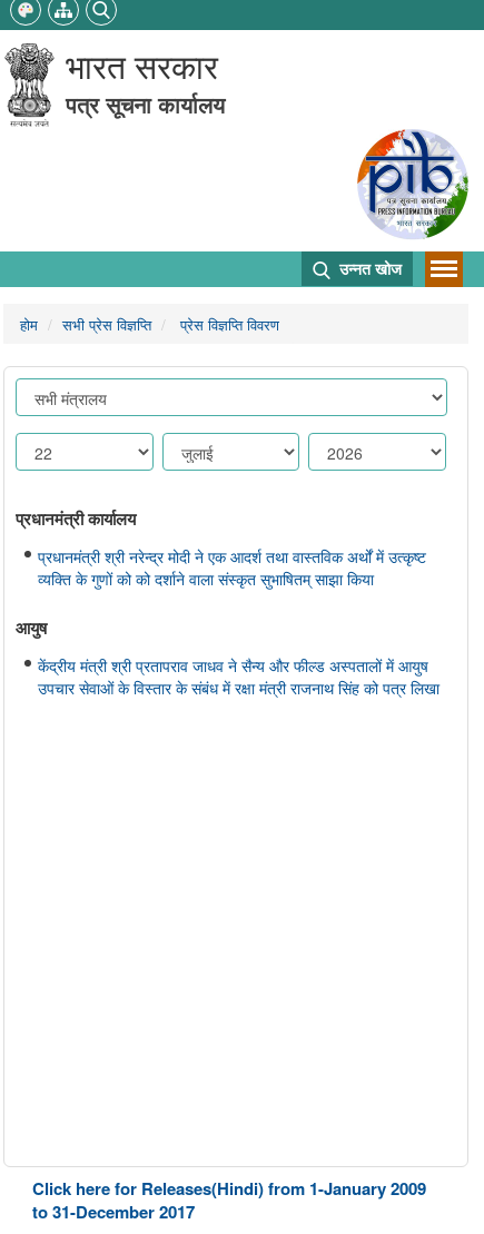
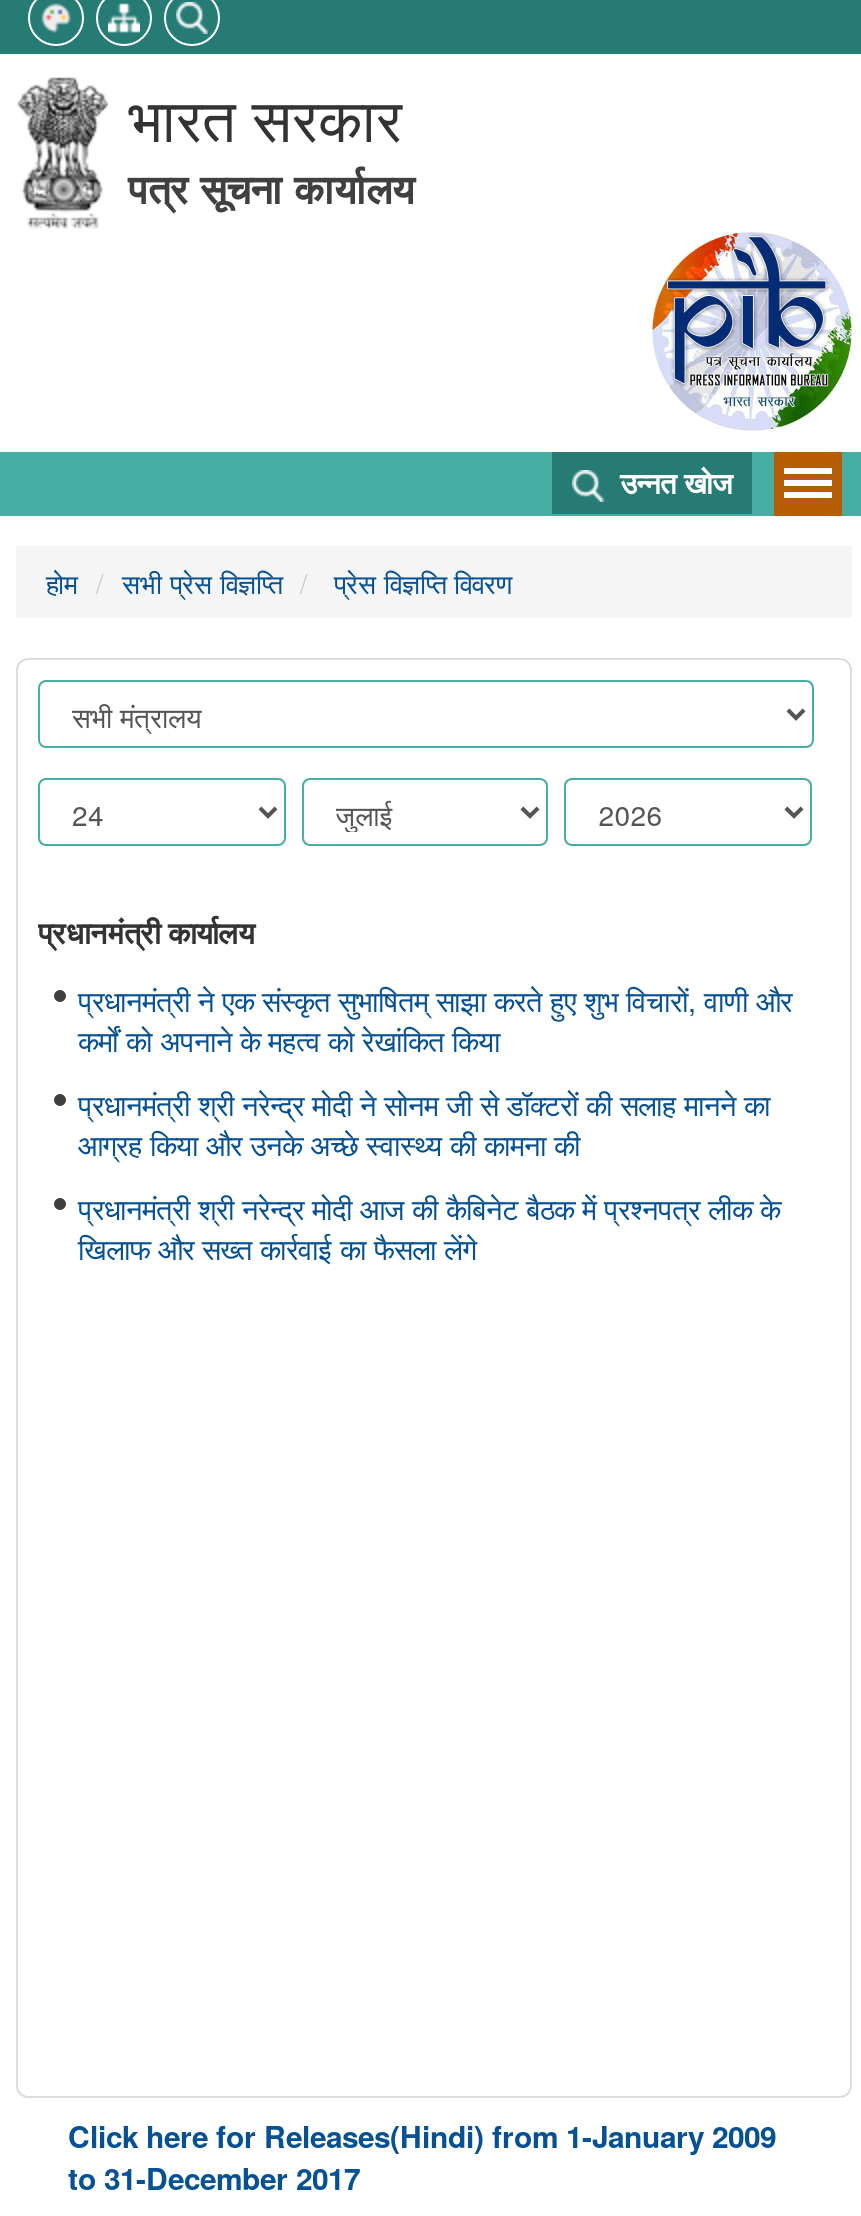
[38,544,426,590] प्रधानमंत्री श्री नरेन्द्र मोदी ने एक आदर्श तथा वास्तविक अर्थों में उत्कृष्ट | व्यक्ति के गुणों को को दर्शाने वाला संस्कृत सुभाषितम् साझा किया -> [78,978,792,1060] प्रधानमंत्री ने एक संस्कृत सुभाषितम् साझा करते हुए शुभ विचारों, वाणी और | कर्मों को अपनाने के महत्व को रेखांकित किया
[16,615,47,640] आयुष -> [78,1082,770,1164] प्रधानमंत्री श्री नरेन्द्र मोदी ने सोनम जी से डॉक्टरों की सलाह मानने का | आग्रह किया और उनके अच्छे स्वास्थ्य की कामना की
[38,653,439,699] केंद्रीय मंत्री श्री प्रतापराव जाधव ने सैन्य और फील्ड अस्पतालों में आयुष | उपचार सेवाओं के विस्तार के संबंध में रक्षा मंत्री राजनाथ सिंह को पत्र लिखा -> [78,1186,780,1268] प्रधानमंत्री श्री नरेन्द्र मोदी आज की कैबिनेट बैठक में प्रश्नपत्र लीक के | खिलाफ और सख्त कार्रवाई का फैसला लेंगे

